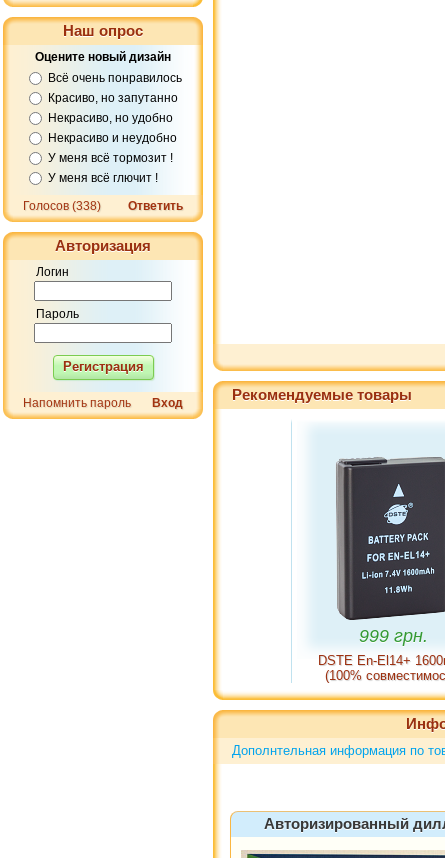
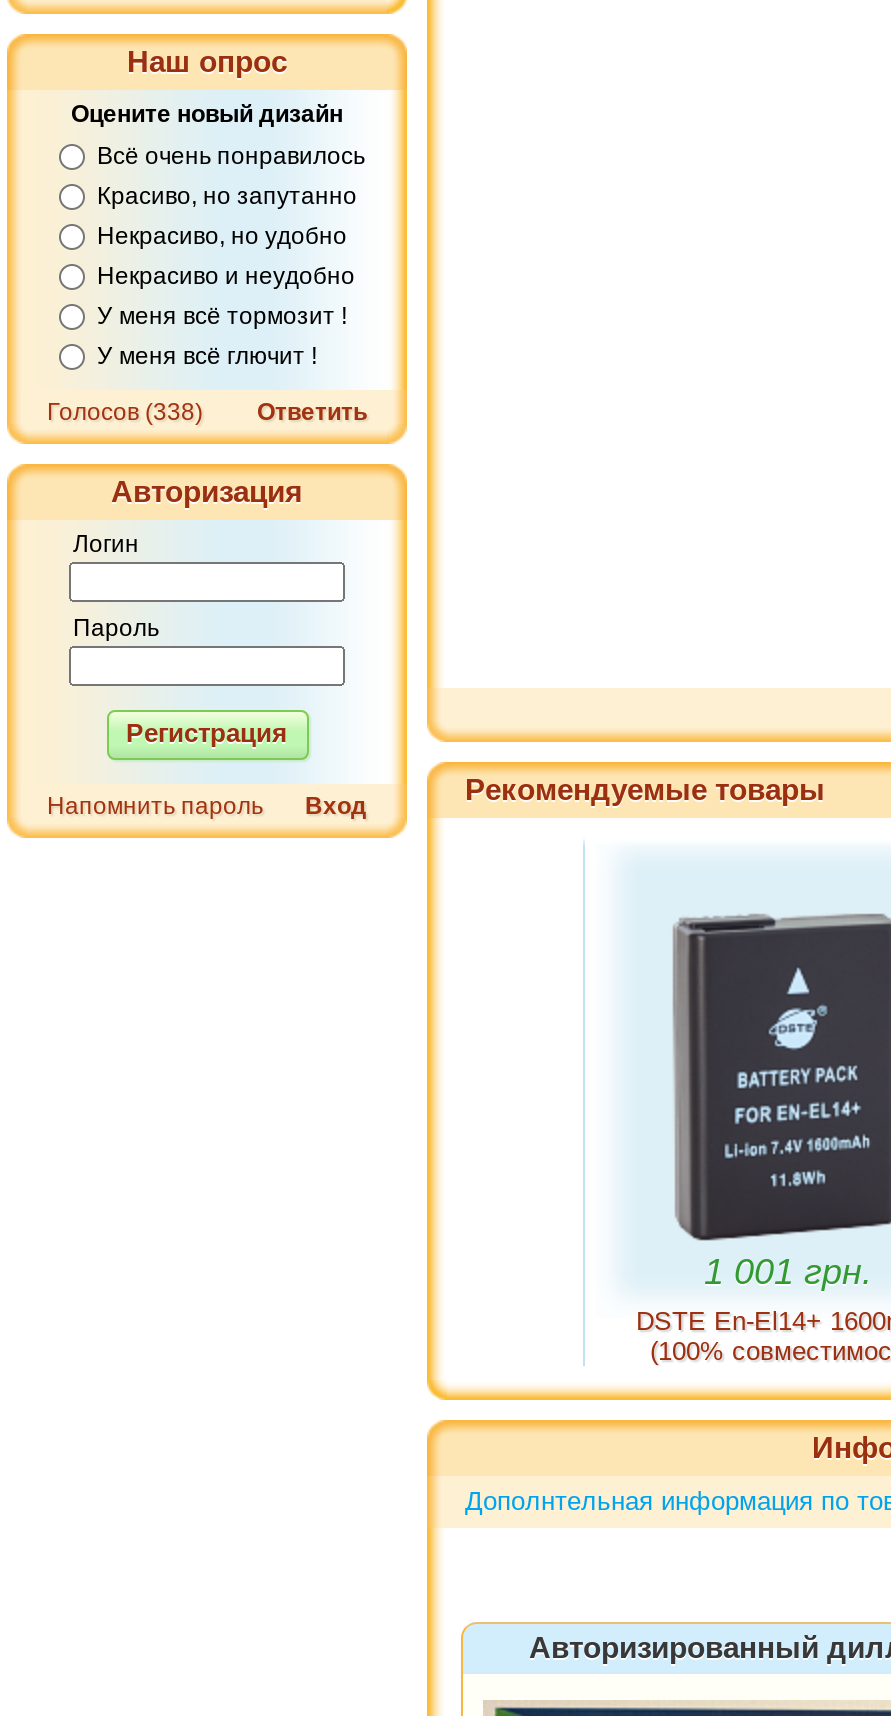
[359,626,428,646] 999 грн. -> [704,1252,872,1292] 1 001 грн.

